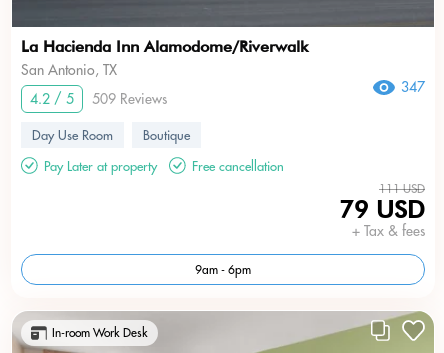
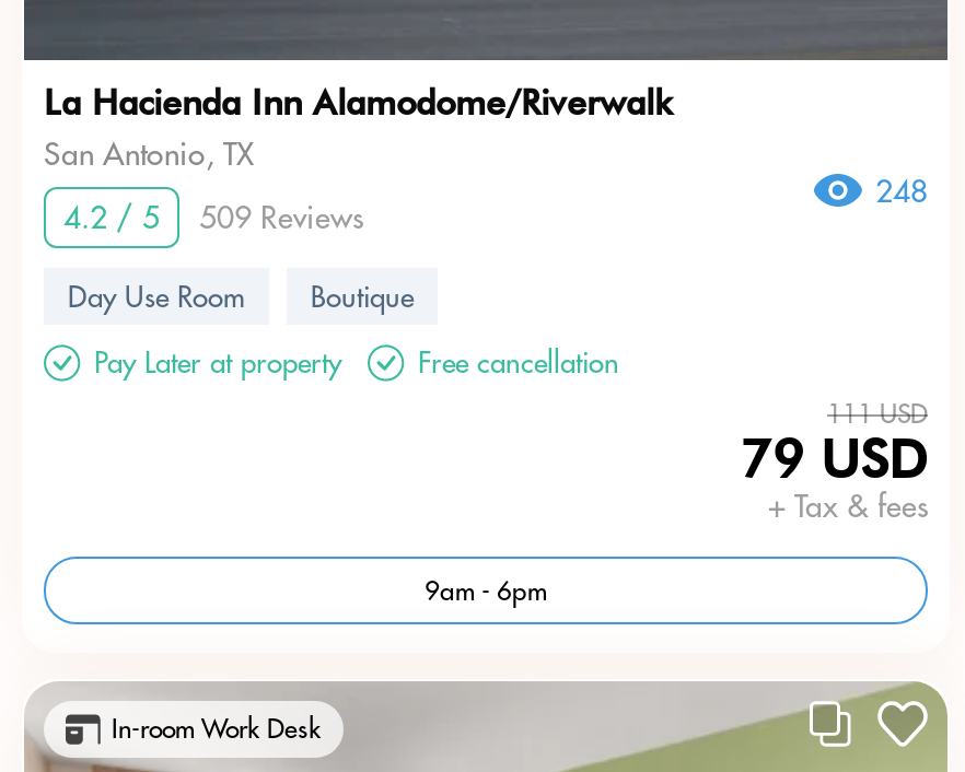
[401,78,425,96] 347 -> [875,171,928,210] 248

